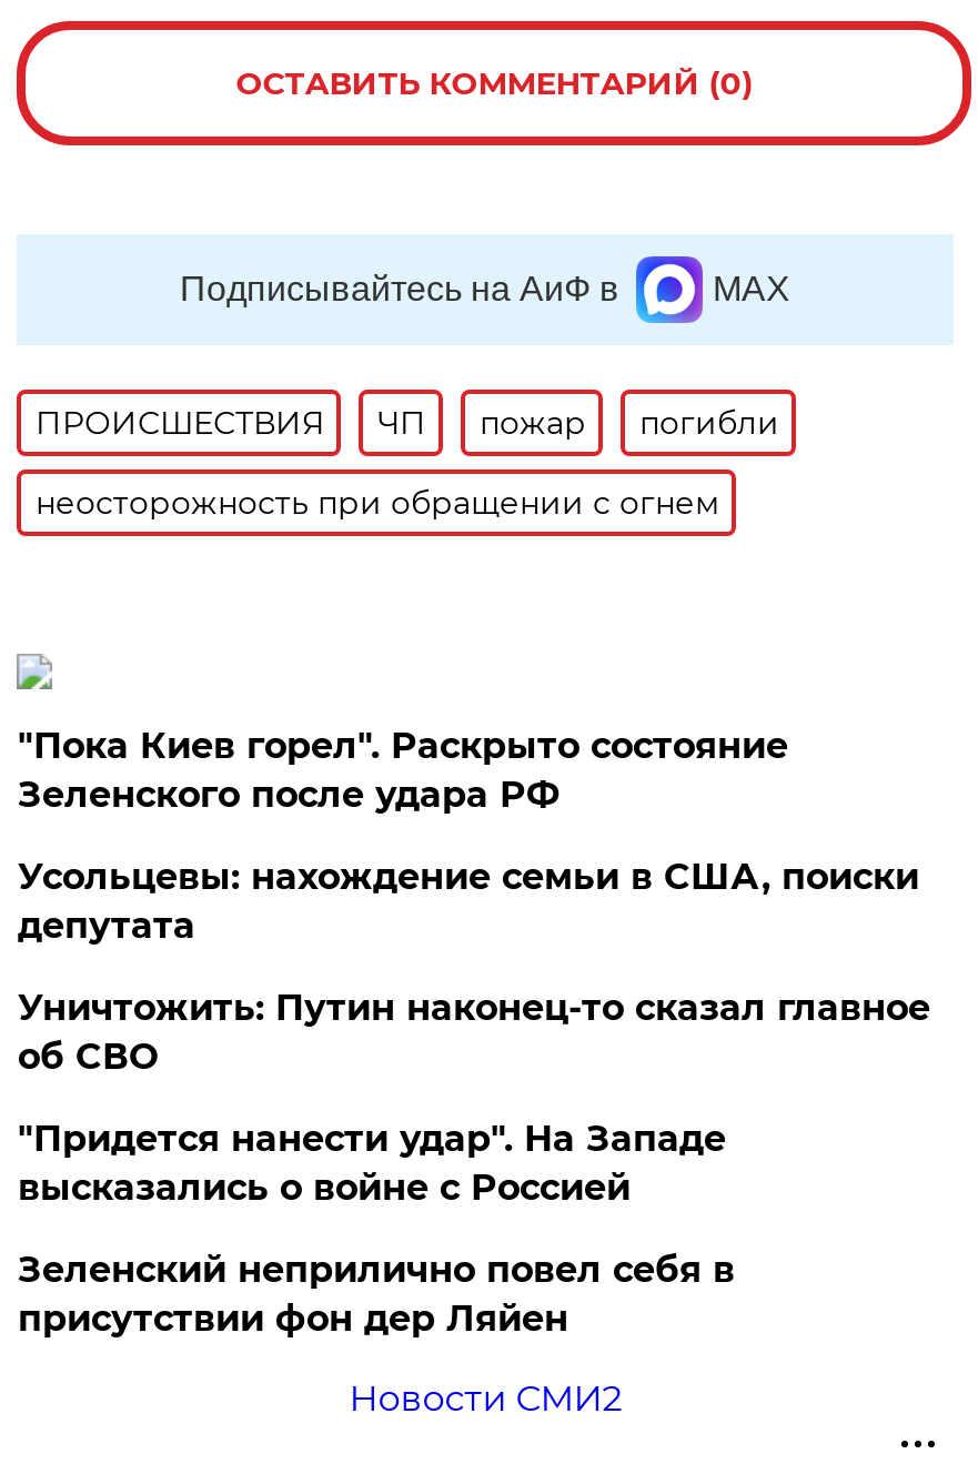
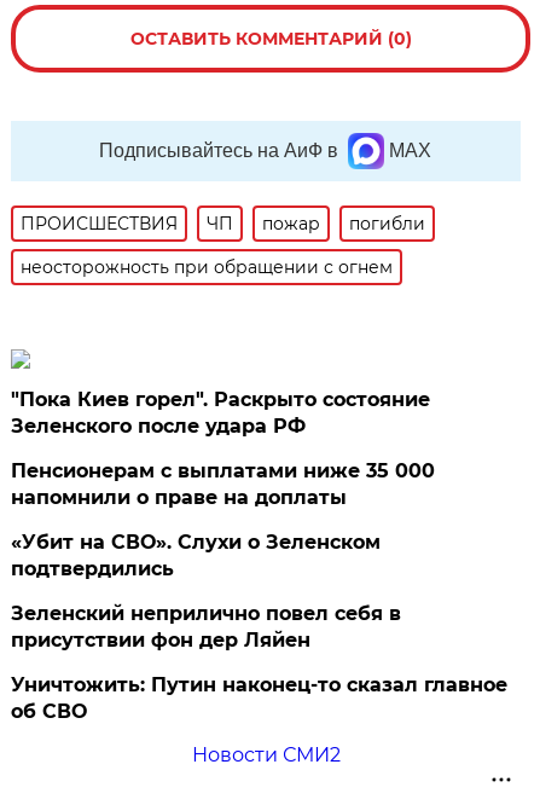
[18,856,919,1208] Усольцевы: нахождение семьи в США, поиски | депутата | "Придется нанести удар". На Западе | высказались о войне с Россией -> [11,459,435,580] Пенсионерам с выплатами ниже 35 000 | напомнили о праве на доплаты | «Убит на СВО». Слухи о Зеленском | подтвердились
moved [18,987,930,1078] -> [11,673,508,723]: Уничтожить: Путин наконец-то сказал главное | об СВО
moved [18,1248,735,1339] -> [11,602,402,651]: Зеленский неприлично повел cебя в | присутствии фон дер Ляйен

